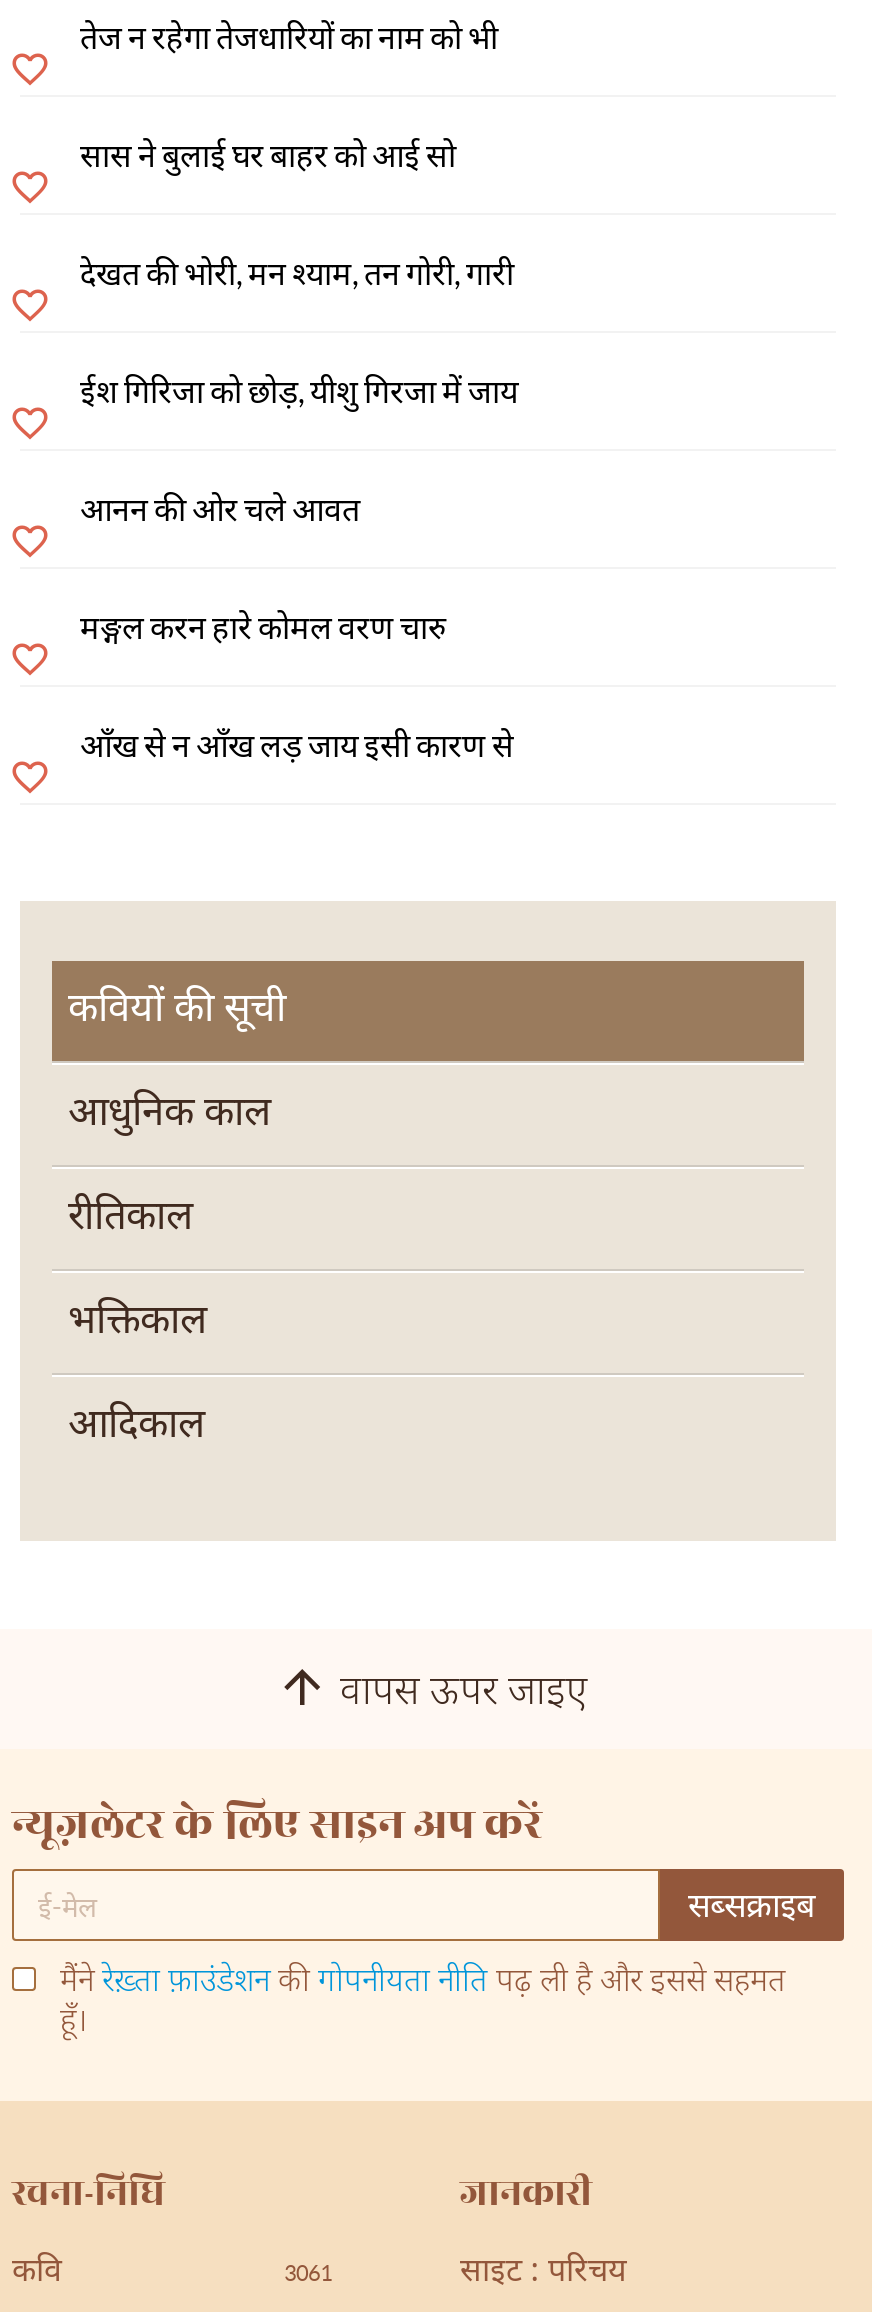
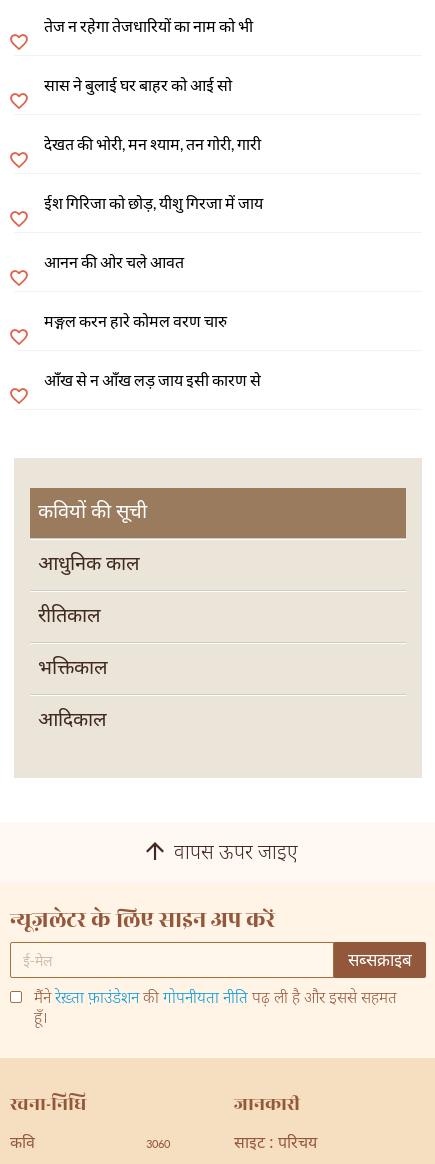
[284,2261,332,2285] 3061 -> [146,1138,170,1150] 3060

